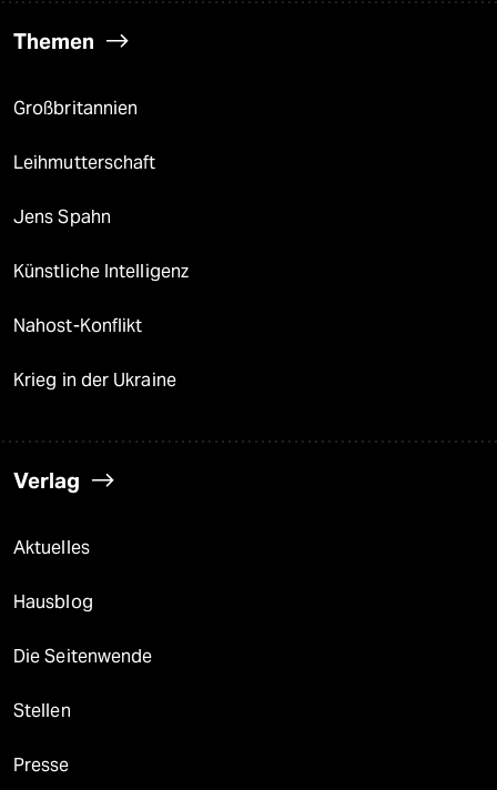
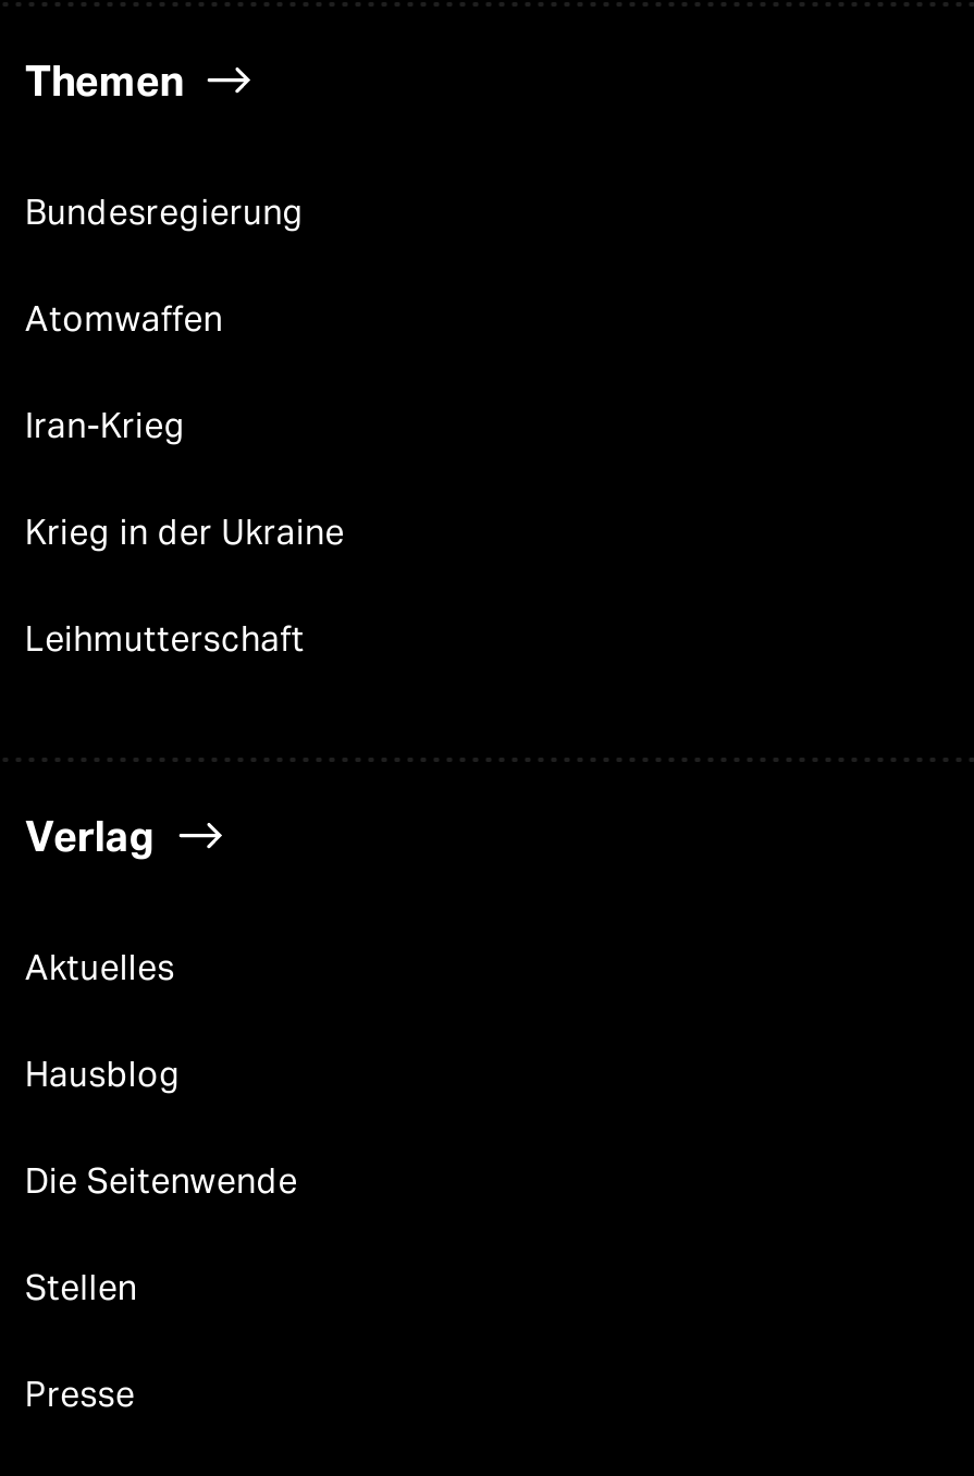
[13,98,138,119] Großbritannien -> [25,192,304,446] Bundesregierung | Atomwaffen | Iran-Krieg
moved [13,152,156,173] -> [25,618,305,660]: Leihmutterschaft
[13,206,189,336] Jens Spahn | Künstliche Intelligenz | Nahost-Konflikt -> none
moved [13,369,176,391] -> [25,512,345,553]: Krieg in der Ukraine

